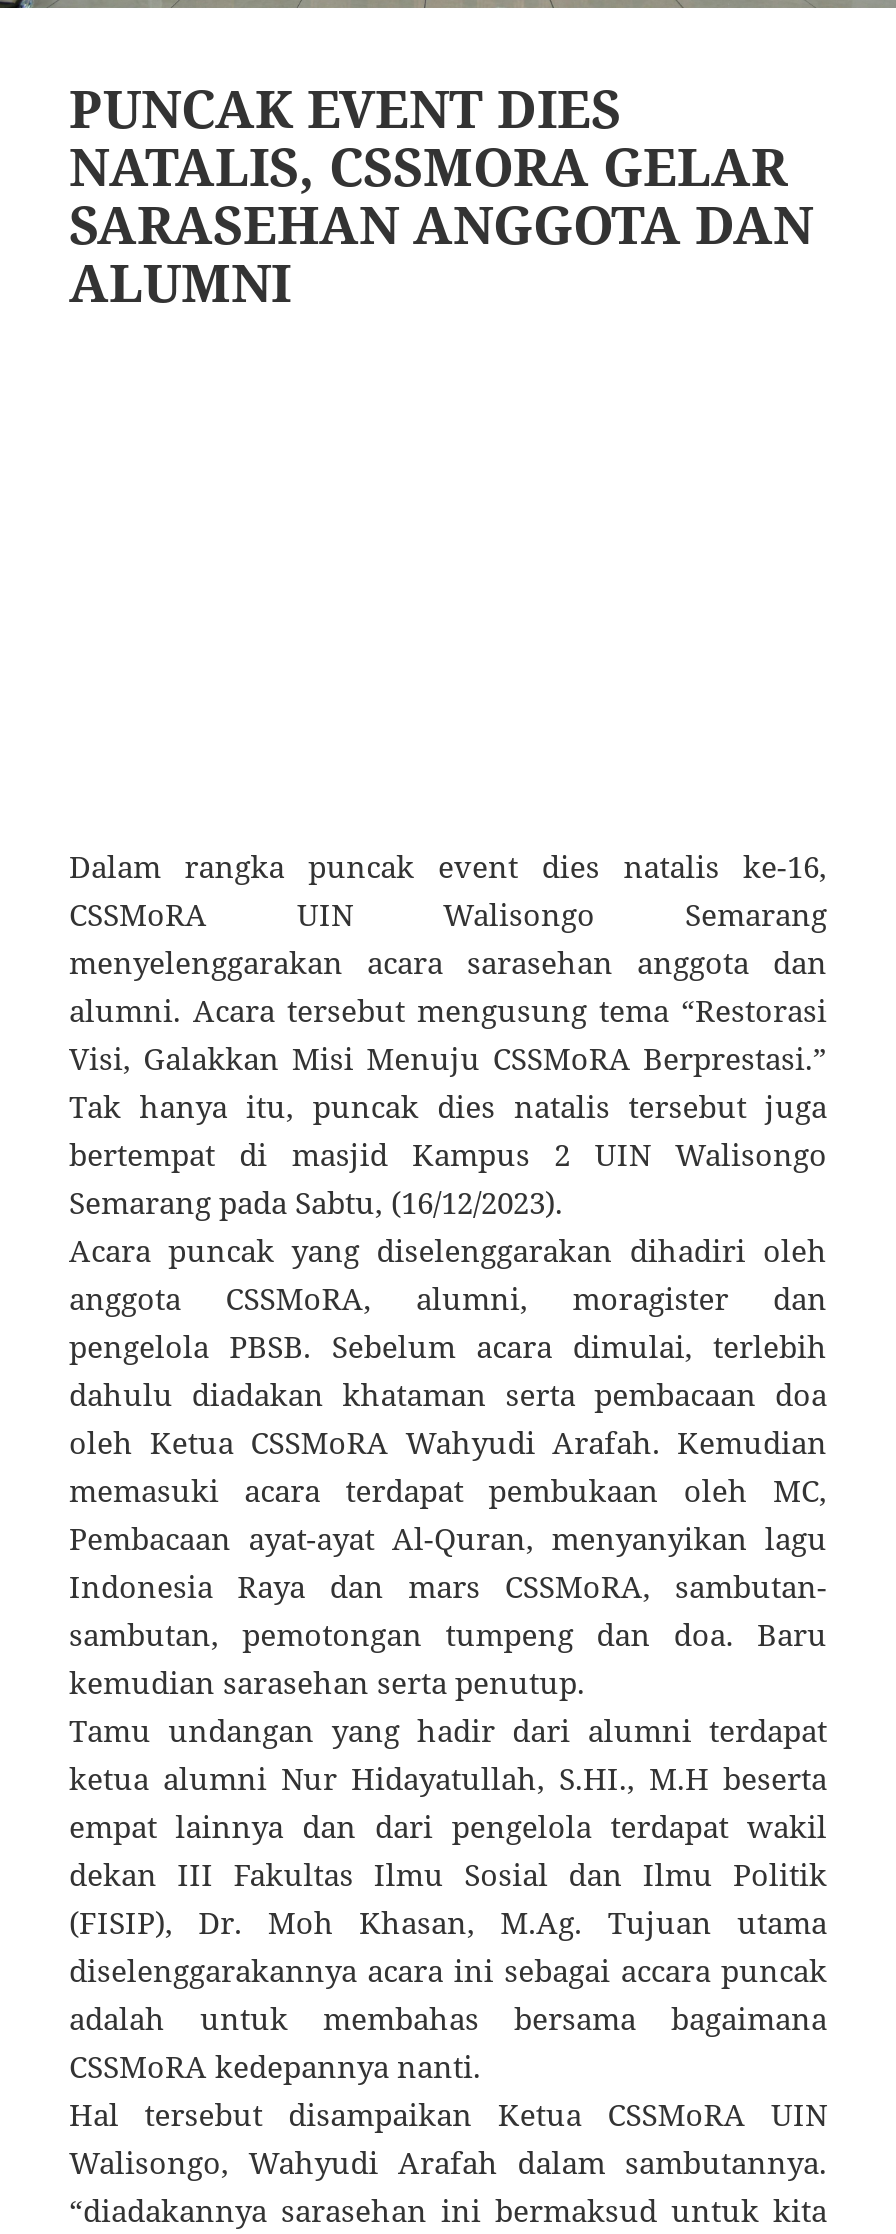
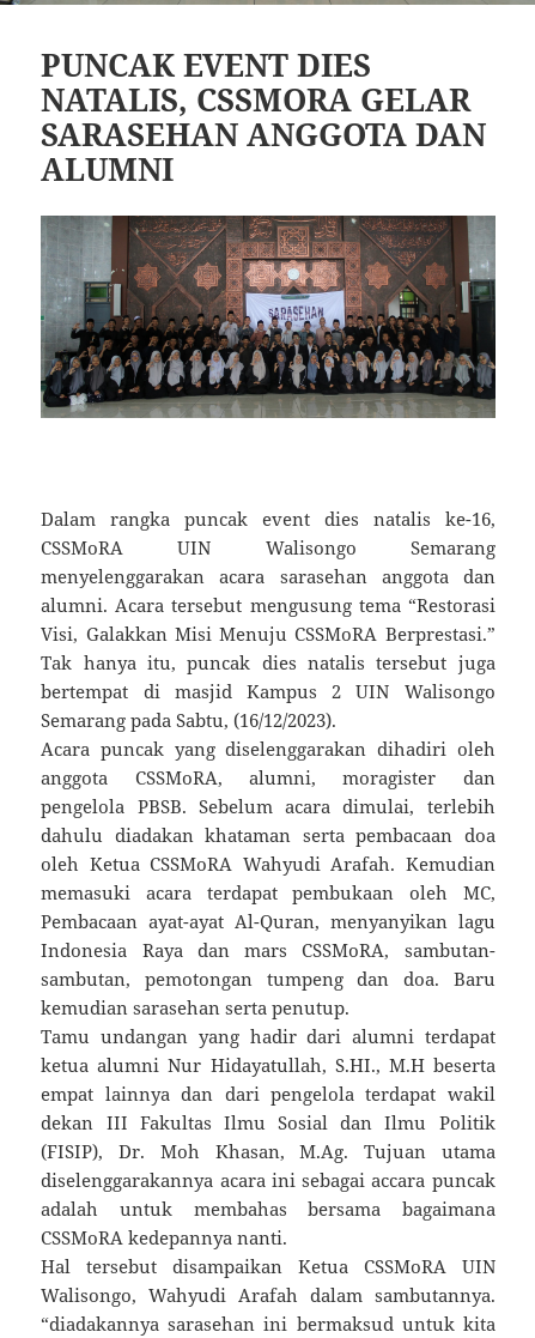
none -> [39,214,497,419] [image]

